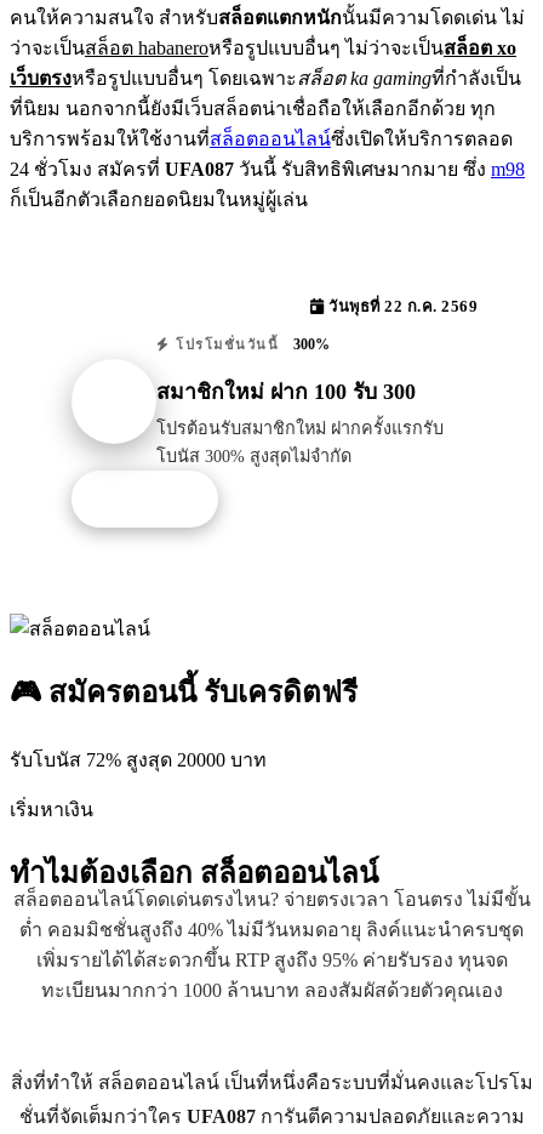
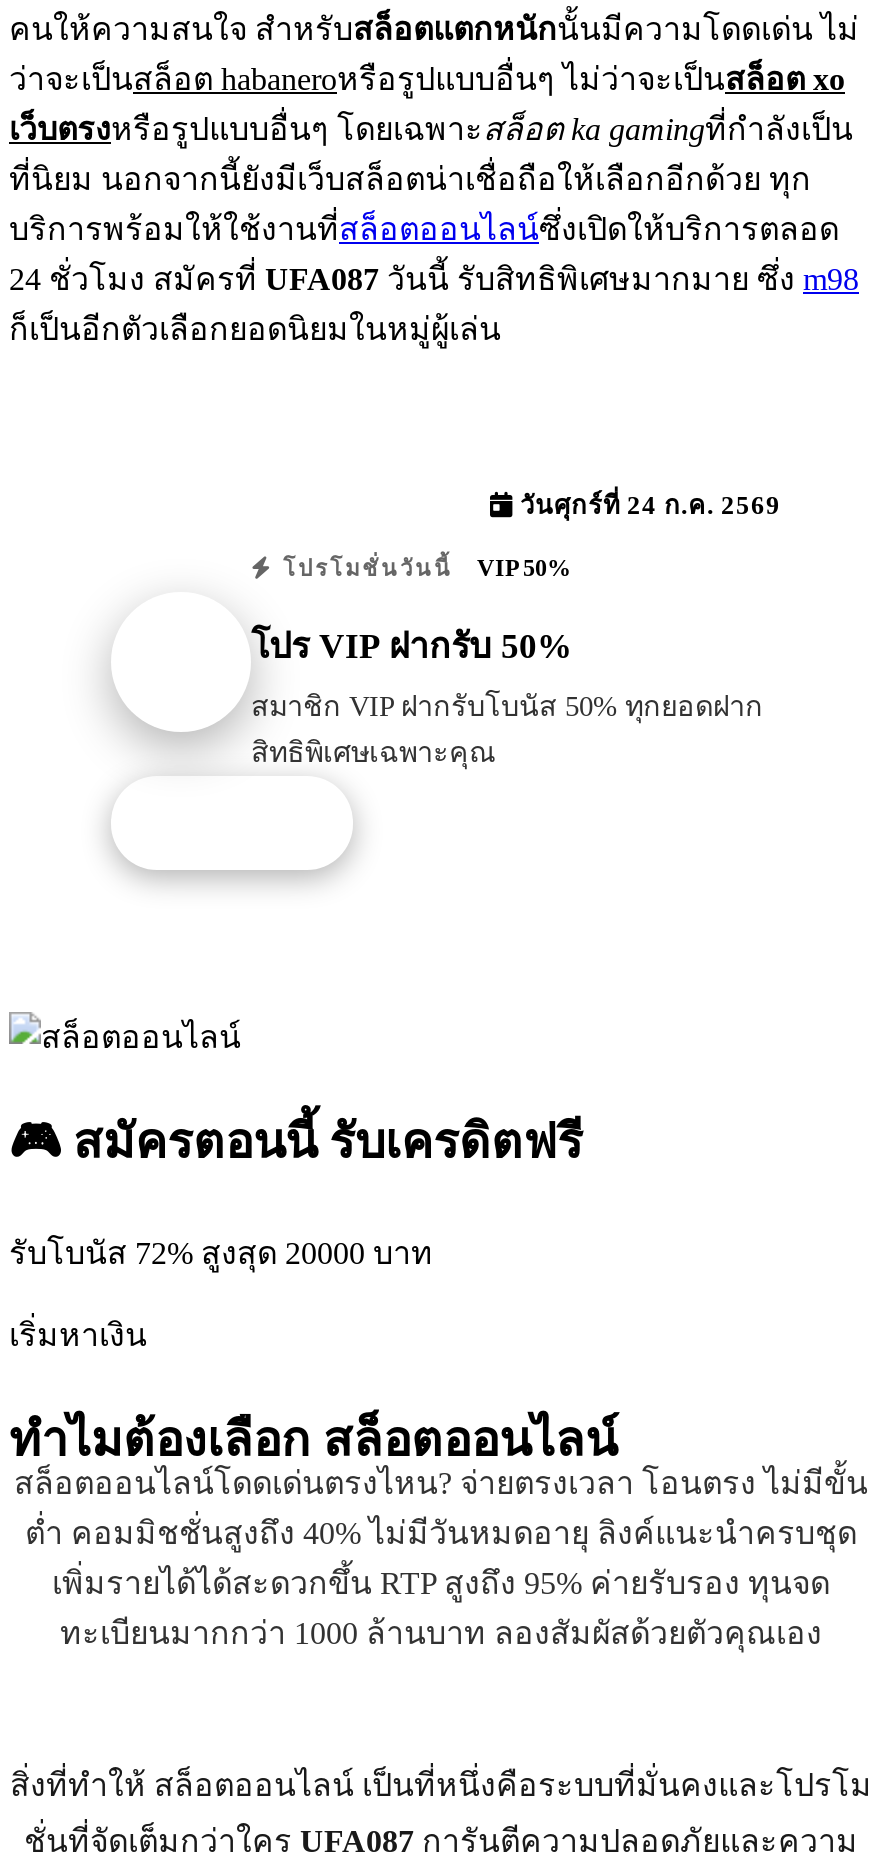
[324,298,478,315] วันพุธที่ 22 ก.ค. 2569 -> [513,492,781,520] วันศุกร์ที่ 24 ก.ค. 2569
[170,336,330,353] โปรโมชั่นวันนี้ 300% -> [274,554,571,582] โปรโมชั่นวันนี้ VIP 50%
[156,380,416,404] สมาชิกใหม่ ฝาก 100 รับ 300 -> [251,627,573,667] โปร VIP ฝากรับ 50%
[156,419,444,466] โปรต้อนรับสมาชิกใหม่ ฝากครั้งแรกรับ | โบนัส 300% สูงสุดไม่จำกัด -> [251,691,763,769] สมาชิก VIP ฝากรับโบนัส 50% ทุกยอดฝาก | สิทธิพิเศษเฉพาะคุณ

